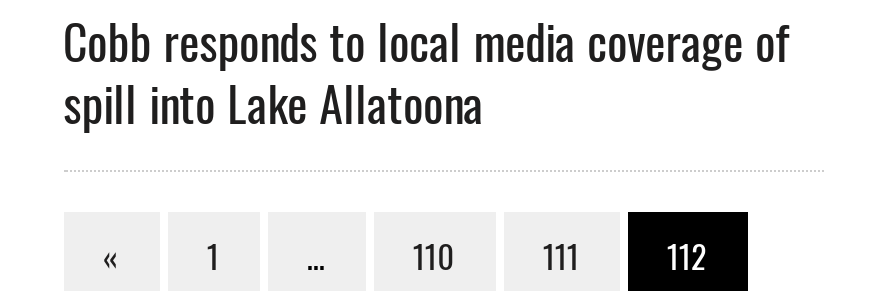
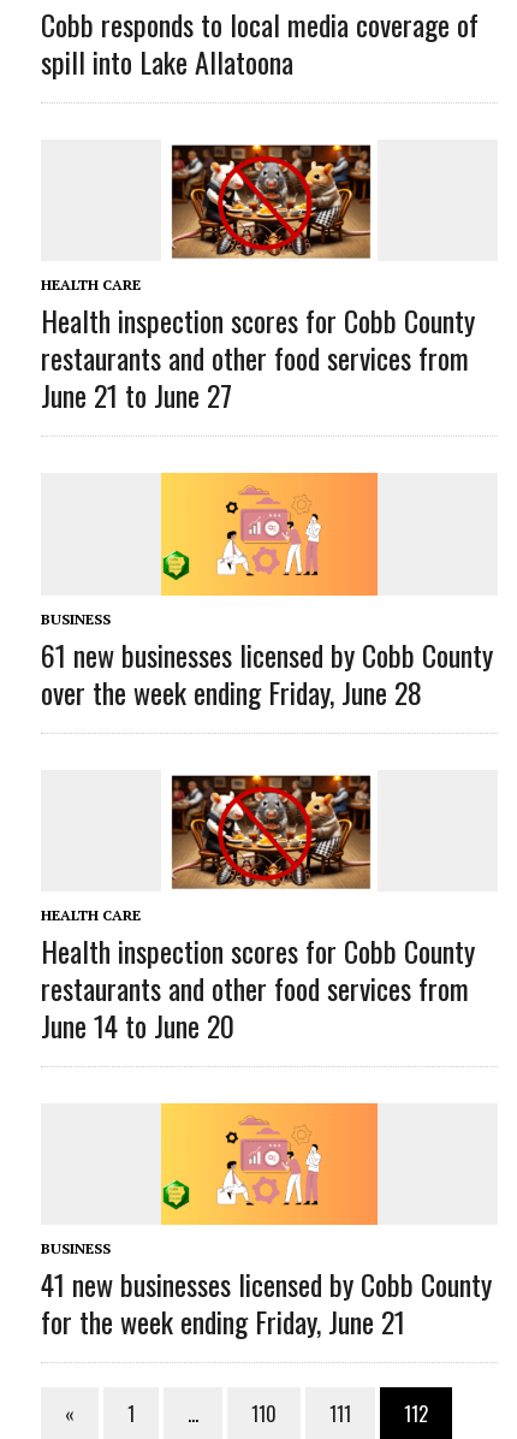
none -> [40,144,474,417] [image] | HEALTH CARE | Health inspection scores for Cobb County | restaurants and other food services from | June 21 to June 27
none -> [40,472,492,713] [image] | BUSINESS | 61 new businesses licensed by Cobb County | over the week ending Friday, June 28
none -> [40,775,474,1046] [image] | HEALTH CARE | Health inspection scores for Cobb County | restaurants and other food services from | June 14 to June 20
none -> [40,1102,491,1342] [image] | BUSINESS | 41 new businesses licensed by Cobb County | for the week ending Friday, June 21

